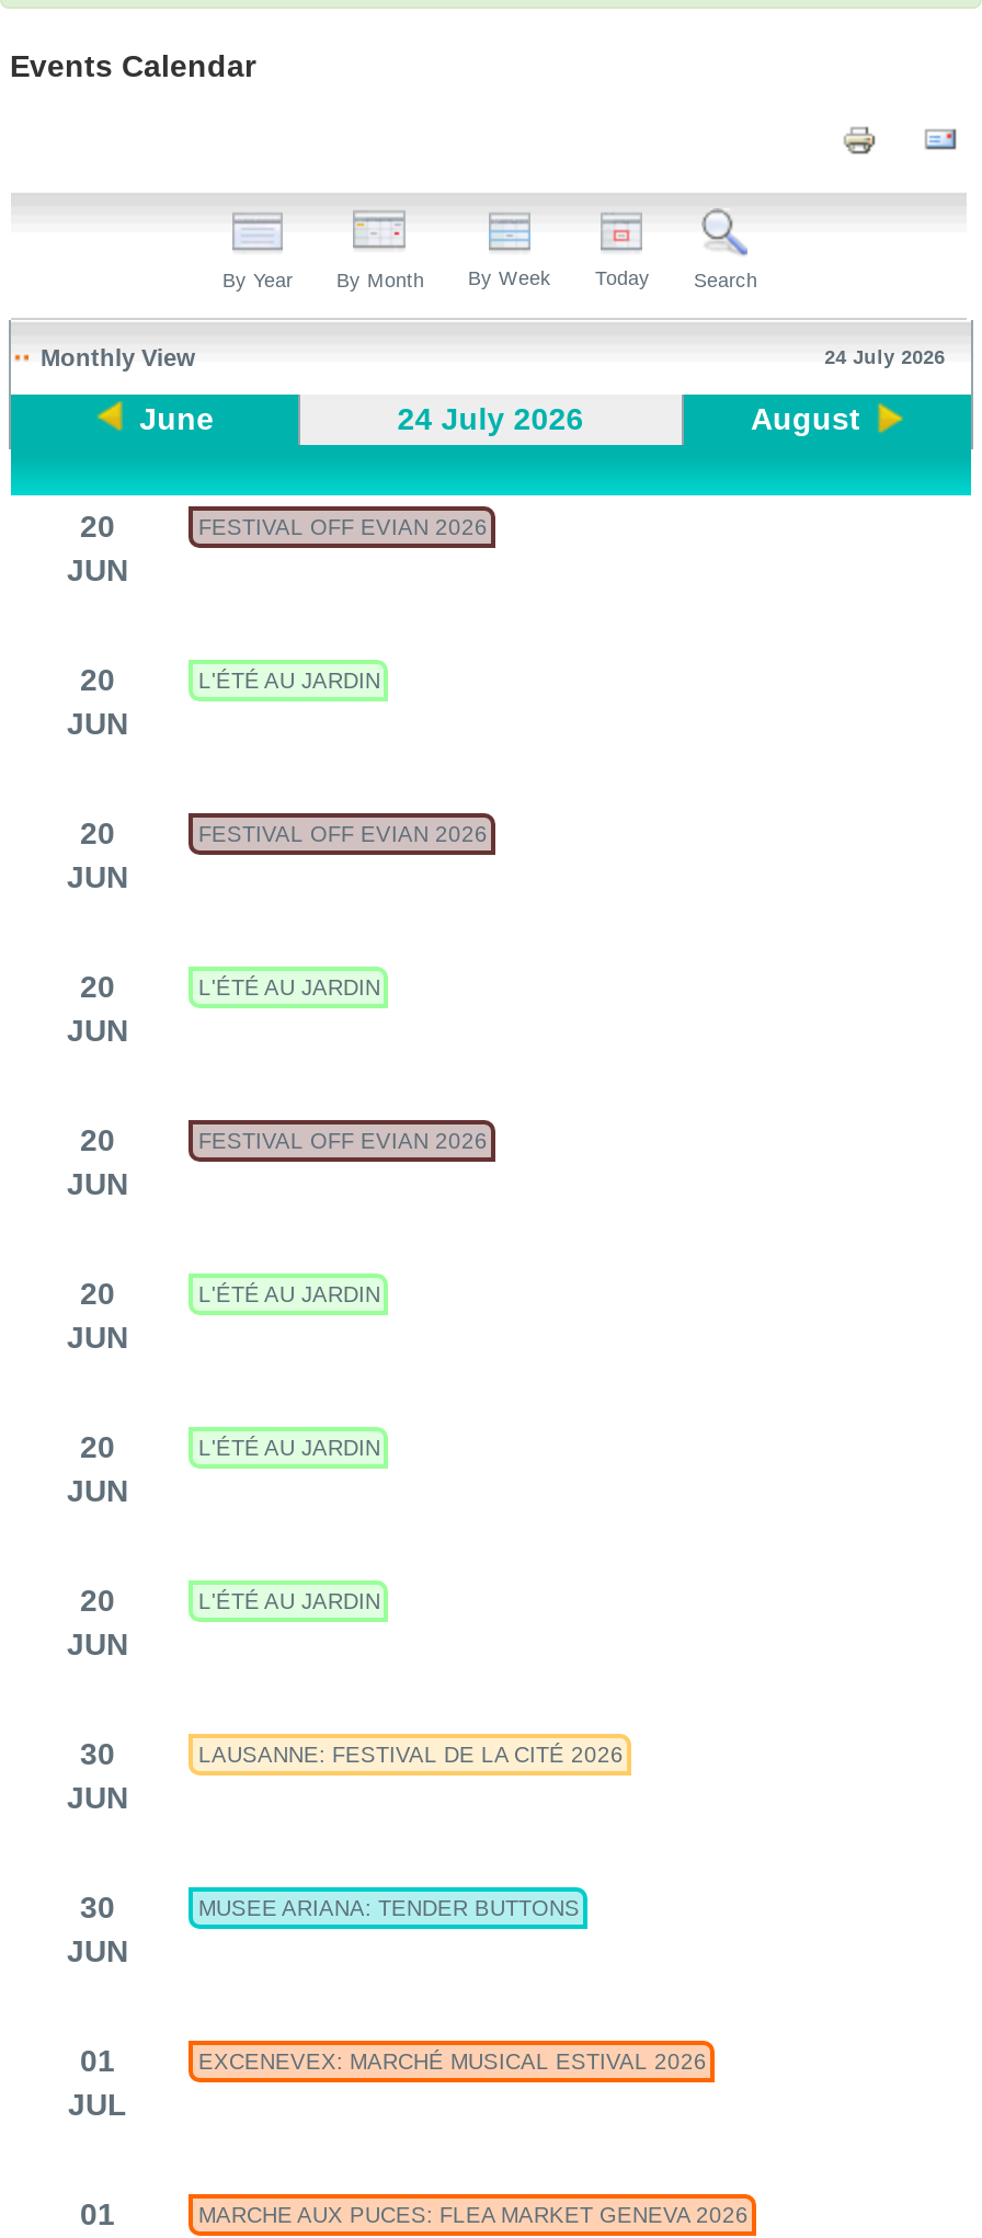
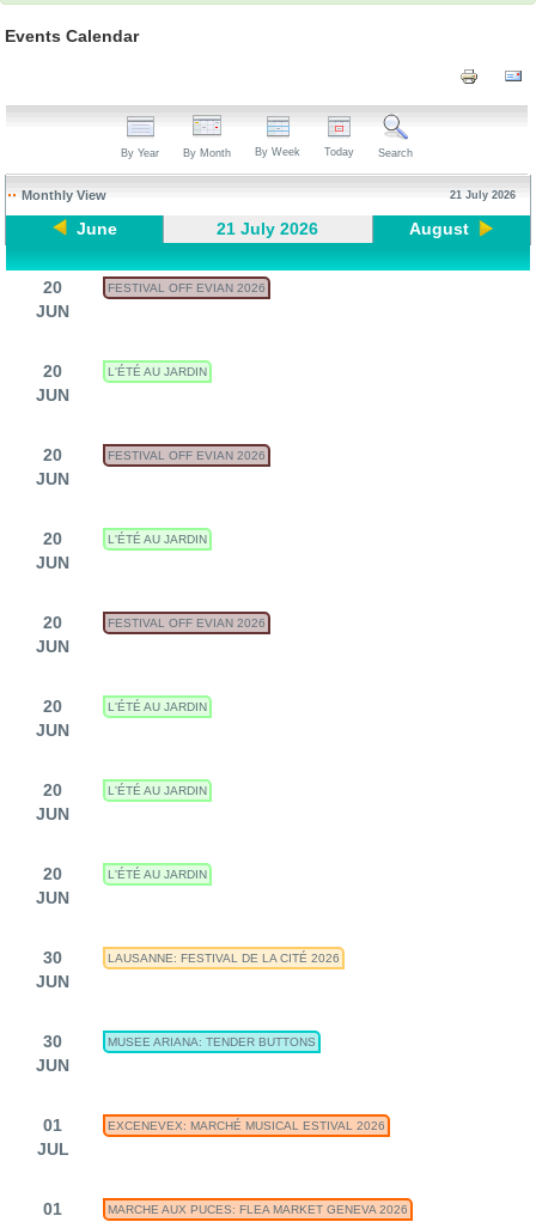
[825,346,945,368] 24 July 2026 -> [450,189,516,201] 21 July 2026
[397,401,584,436] 24 July 2026 -> [217,219,319,238] 21 July 2026

